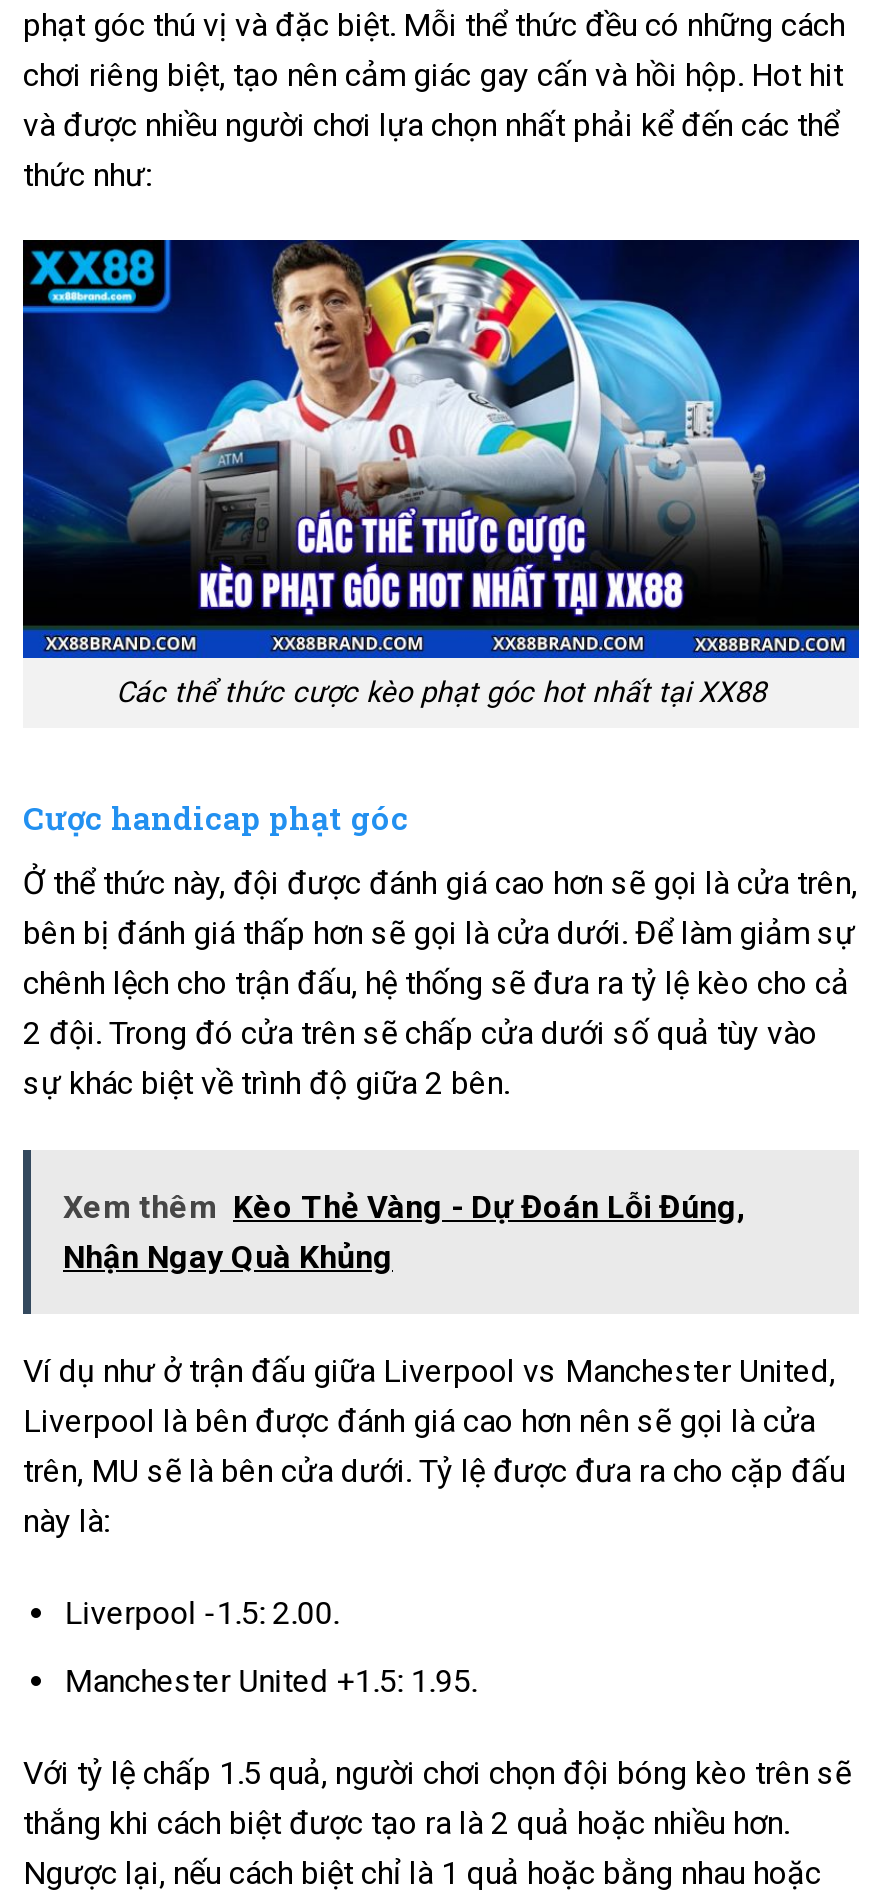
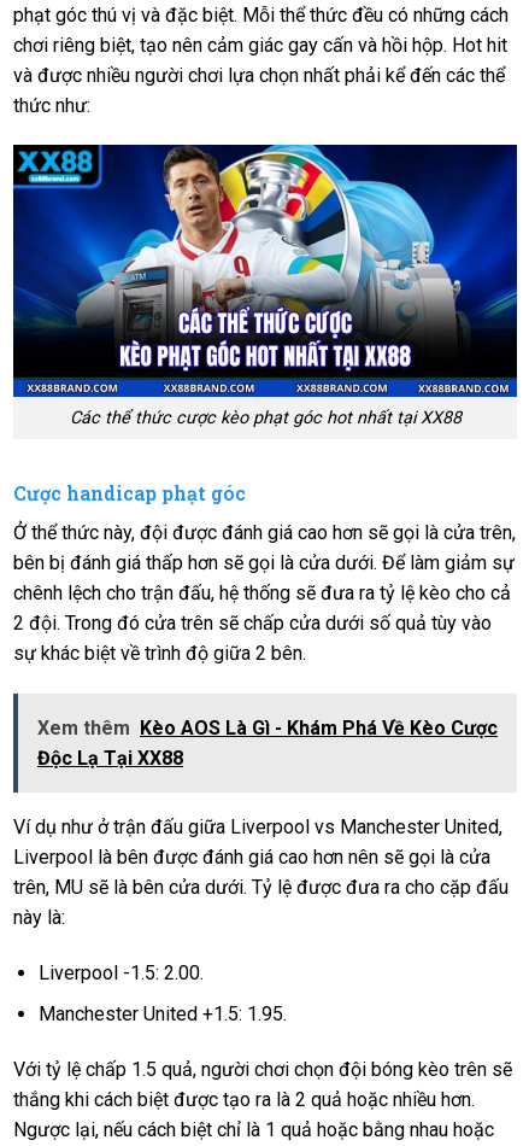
[63,1188,745,1276] Xem thêm Kèo Thẻ Vàng - Dự Đoán Lỗi Đúng, | Nhận Ngay Quà Khủng -> [37,716,498,769] Xem thêm Kèo AOS Là Gì - Khám Phá Về Kèo Cược | Độc Lạ Tại XX88

